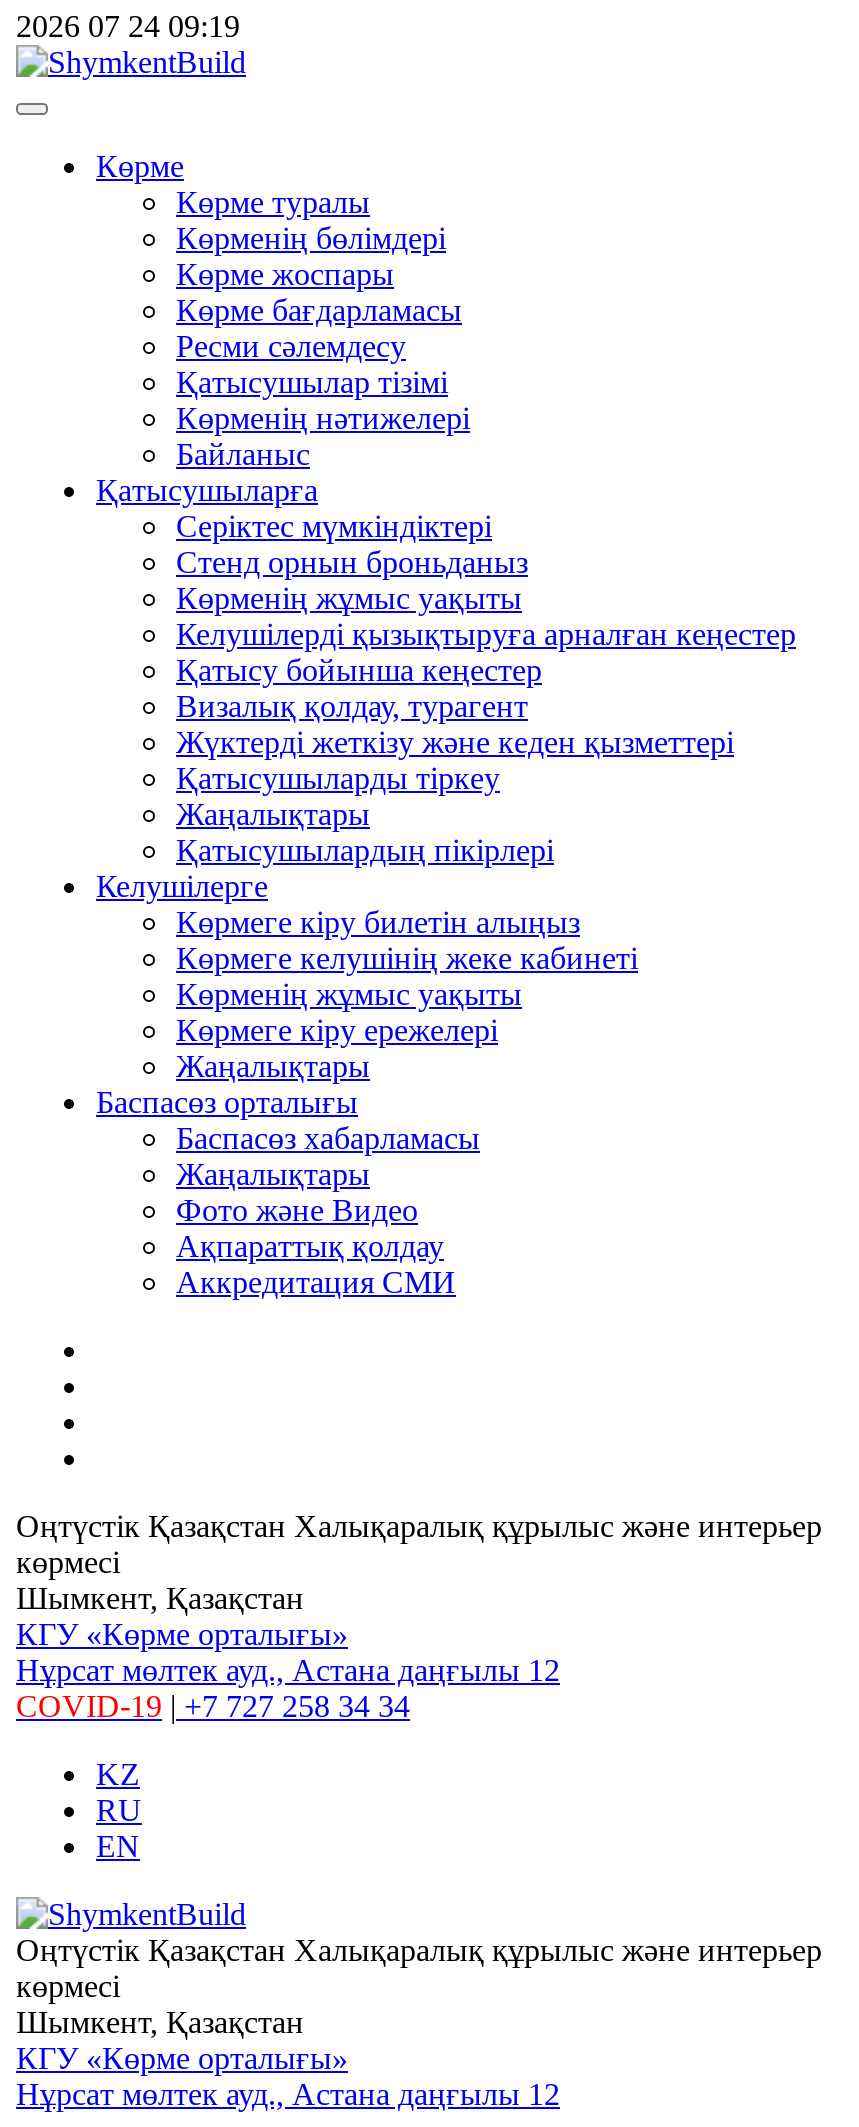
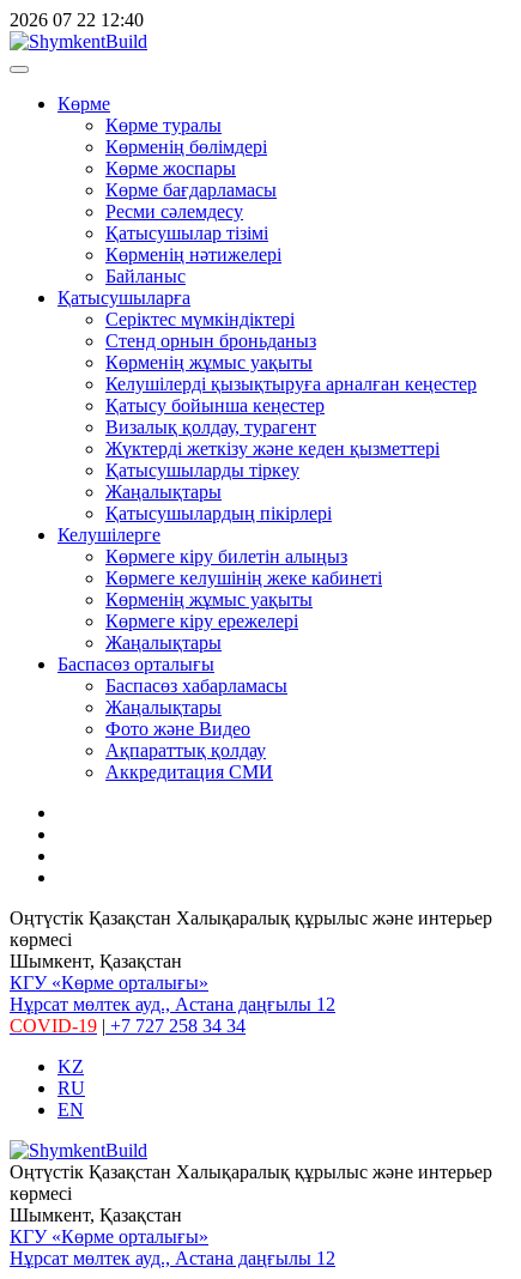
[16,9,240,43] 2026 07 24 09:19 -> [10,10,144,30] 2026 07 22 12:40

